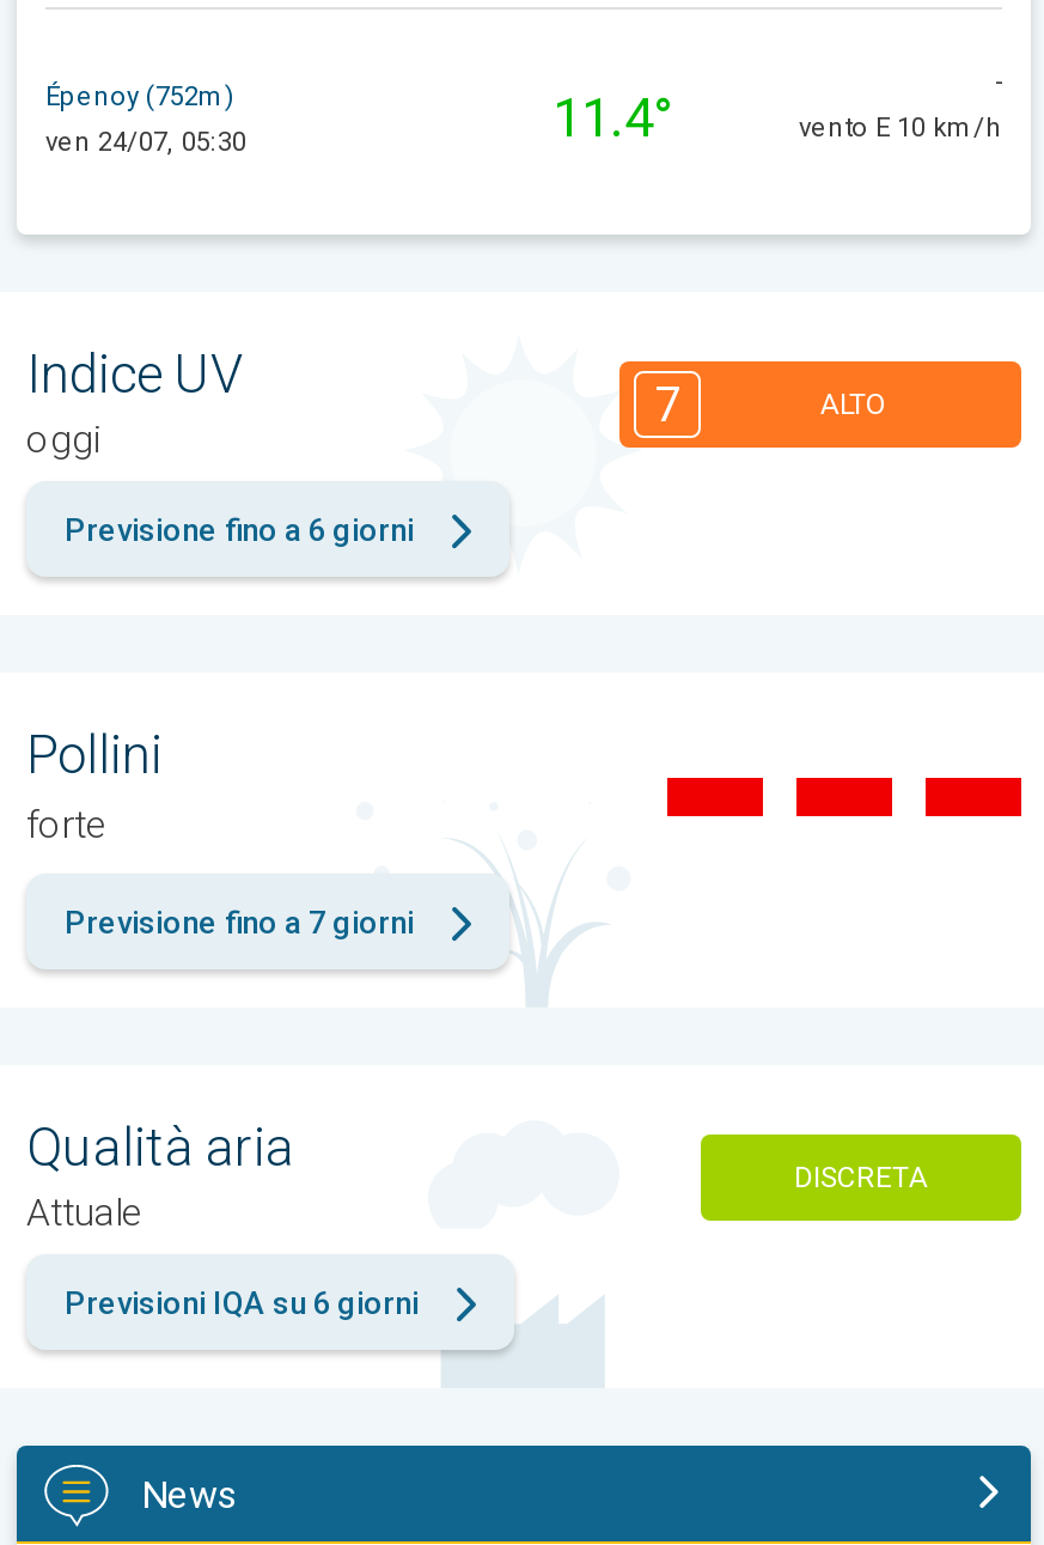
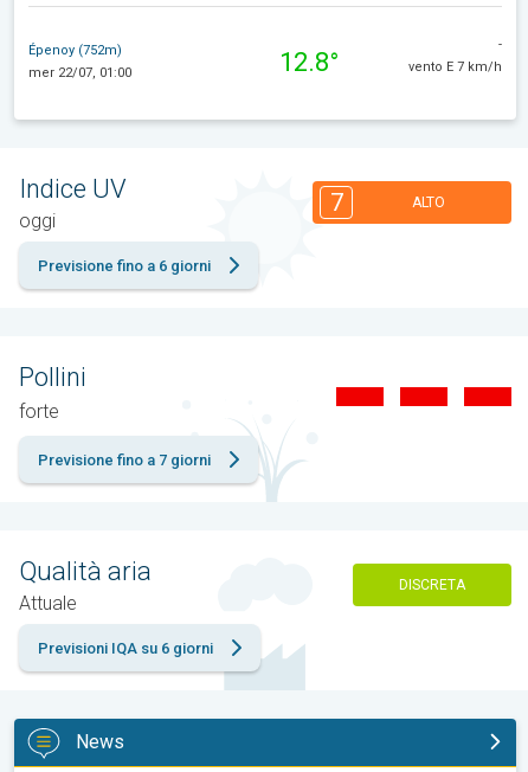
[45,89,672,157] ven 24/07, 05:30 | 11.4° -> [28,47,339,81] mer 22/07, 01:00 | 12.8°
[799,113,1002,144] vento E 10 km/h -> [408,59,502,74] vento E 7 km/h

